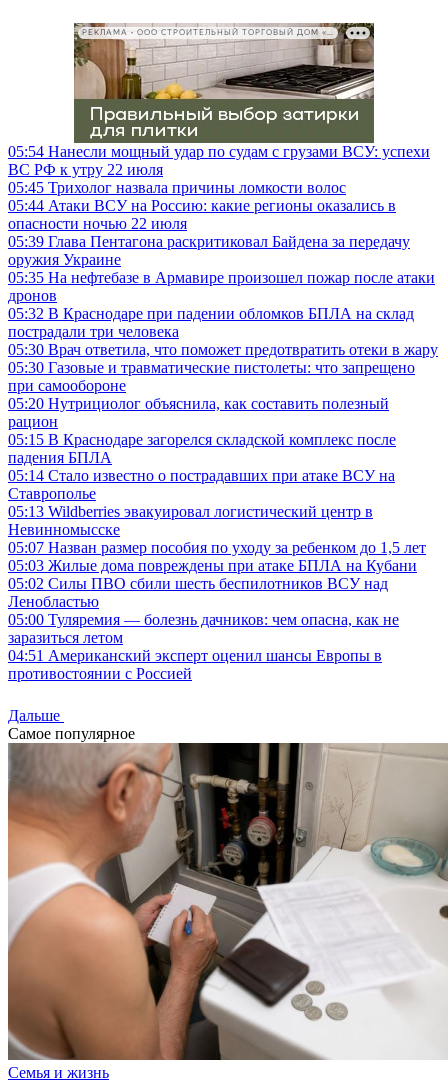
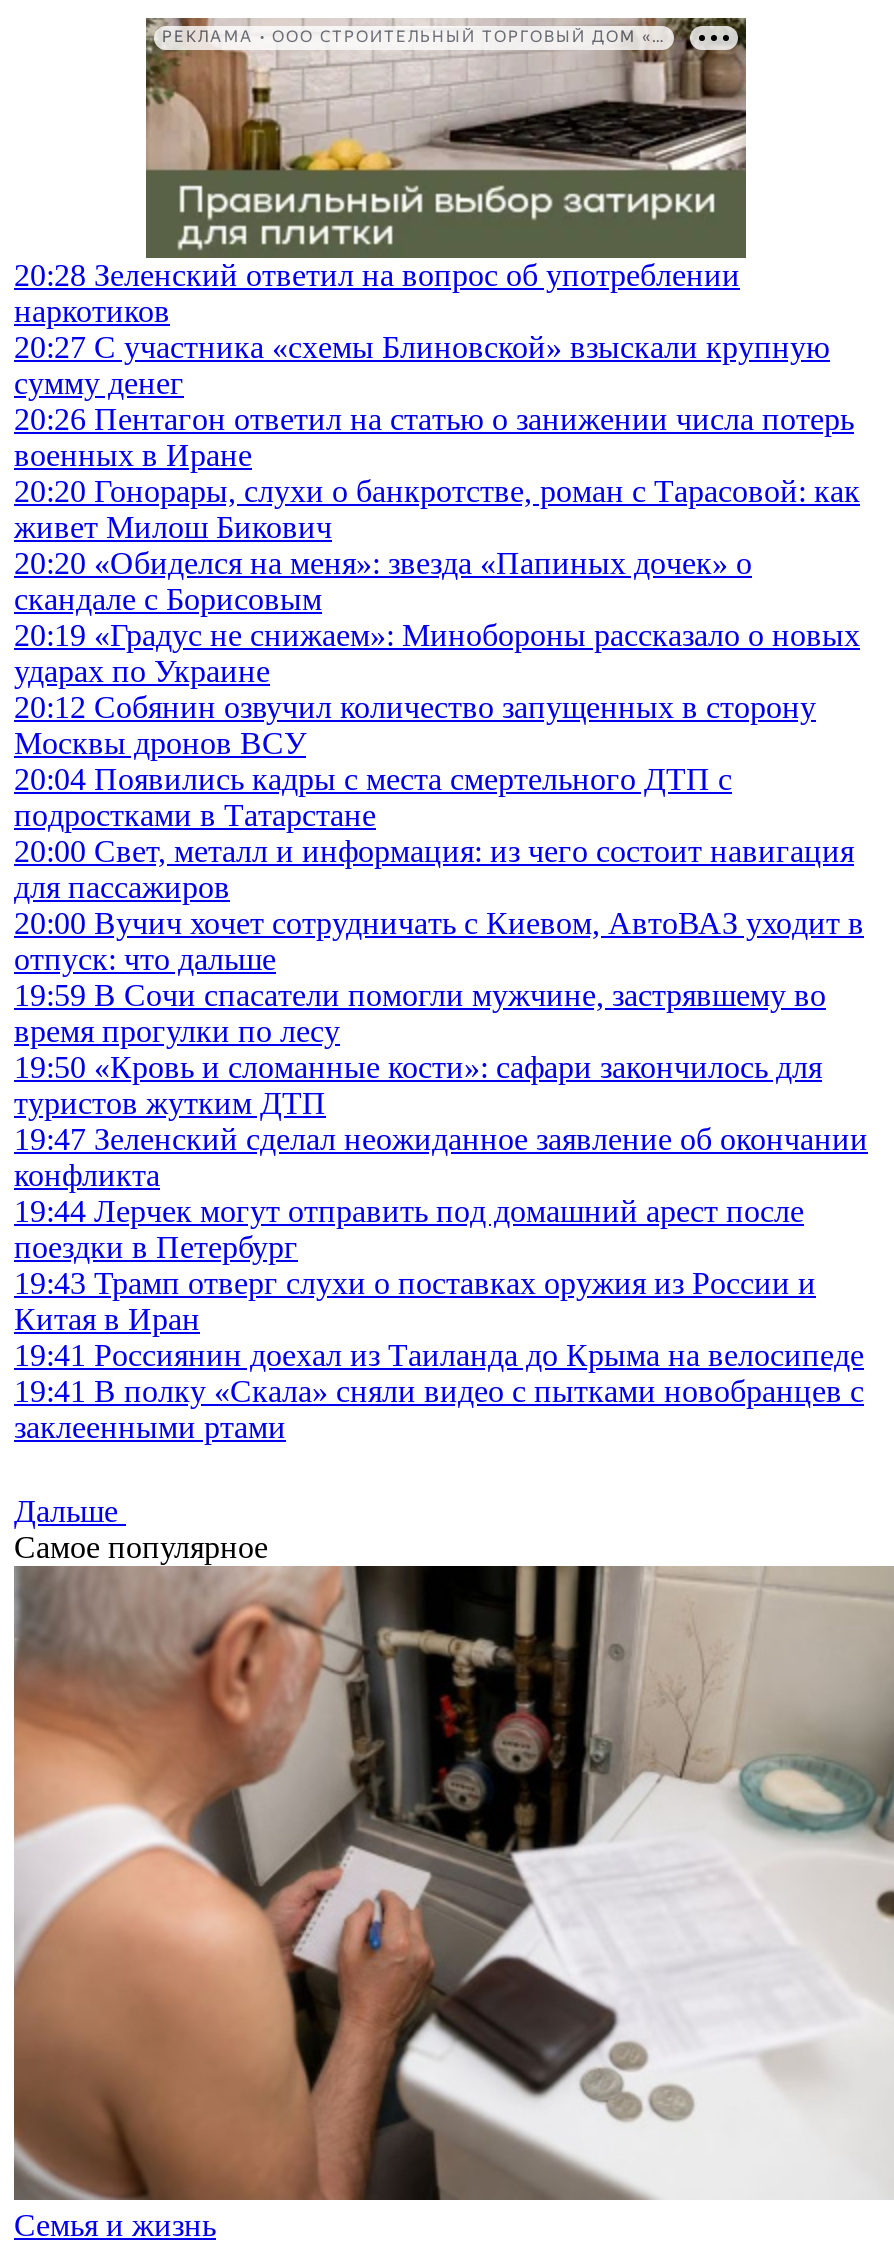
[8,143,438,682] 05:54 Нанесли мощный удар по судам с грузами ВСУ: успехи | ВС РФ к утру 22 июля | 05:45 Трихолог назвала причины ломкости волос | 05:44 Атаки ВСУ на Россию: какие регионы оказались в | опасности ночью 22 июля | 05:39 Глава Пентагона раскритиковал Байдена за передачу | оружия Украине | 05:35 На нефтебазе в Армавире произошел пожар после атаки | дронов | 05:32 В Краснодаре при падении обломков БПЛА на склад | пострадали три человека | 05:30 Врач ответила, что поможет предотвратить отеки в жару | 05:30 Газовые и травматические пистолеты: что запрещено | при самообороне | 05:20 Нутрициолог объяснила, как составить полезный | рацион | 05:15 В Краснодаре загорелся складской комплекс после | падения БПЛА | 05:14 Стало известно о пострадавших при атаке ВСУ на | Ставрополье | 05:13 Wildberries эвакуировал логистический центр в | Невинномысске | 05:07 Назван размер пособия по уходу за ребенком до 1,5 лет | 05:03 Жилые дома повреждены при атаке БПЛА на Кубани | 05:02 Силы ПВО сбили шесть беспилотников ВСУ над | Ленобластью | 05:00 Туляремия — болезнь дачников: чем опасна, как не | заразиться летом | 04:51 Американский эксперт оценил шансы Европы в | противостоянии с Россией -> [14,258,868,1444] 20:28 Зеленский ответил на вопрос об употреблении | наркотиков | 20:27 С участника «схемы Блиновской» взыскали крупную | сумму денег | 20:26 Пентагон ответил на статью о занижении числа потерь | военных в Иране | 20:20 Гонорары, слухи о банкротстве, роман с Тарасовой: как | живет Милош Бикович | 20:20 «Обиделся на меня»: звезда «Папиных дочек» о | скандале с Борисовым | 20:19 «Градус не снижаем»: Минобороны рассказало о новых | ударах по Украине | 20:12 Собянин озвучил количество запущенных в сторону | Москвы дронов ВСУ | 20:04 Появились кадры с места смертельного ДТП с | подростками в Татарстане | 20:00 Свет, металл и информация: из чего состоит навигация | для пассажиров | 20:00 Вучич хочет сотрудничать с Киевом, АвтоВАЗ уходит в | отпуск: что дальше | 19:59 В Сочи спасатели помогли мужчине, застрявшему во | время прогулки по лесу | 19:50 «Кровь и сломанные кости»: сафари закончилось для | туристов жутким ДТП | 19:47 Зеленский сделал неожиданное заявление об окончании | конфликта | 19:44 Лерчек могут отправить под домашний арест после | поездки в Петербург | 19:43 Трамп отверг слухи о поставках оружия из России и | Китая в Иран | 19:41 Россиянин доехал из Таиланда до Крыма на велосипеде | 19:41 В полку «Скала» сняли видео с пытками новобранцев с | заклеенными ртами

